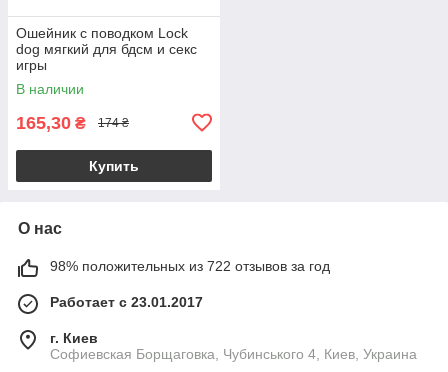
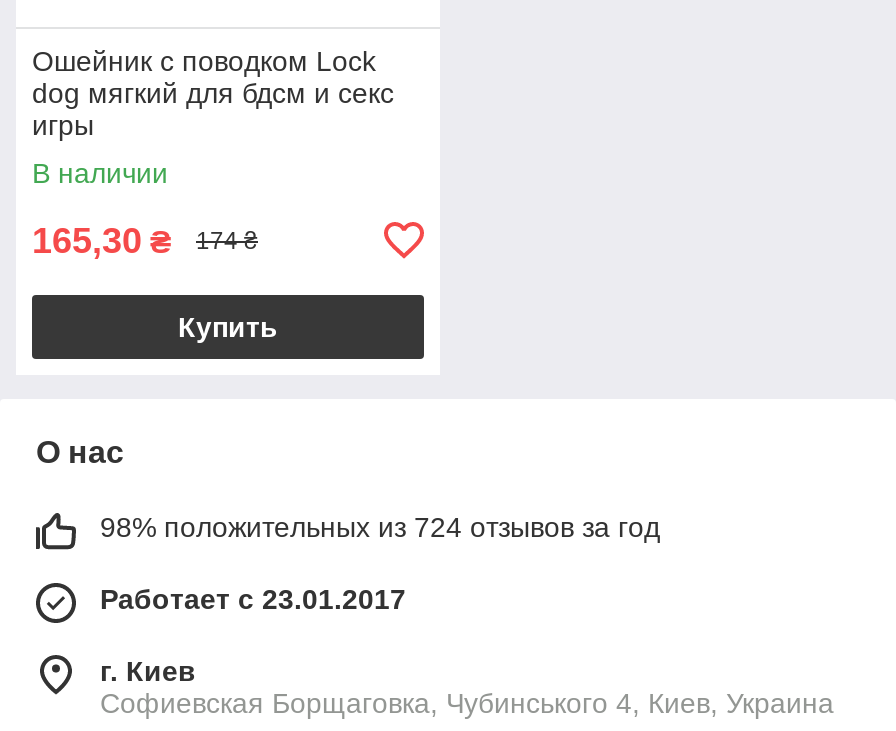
[50,258,330,274] 98% положительных из 722 отзывов за год -> [100,511,660,543] 98% положительных из 724 отзывов за год

